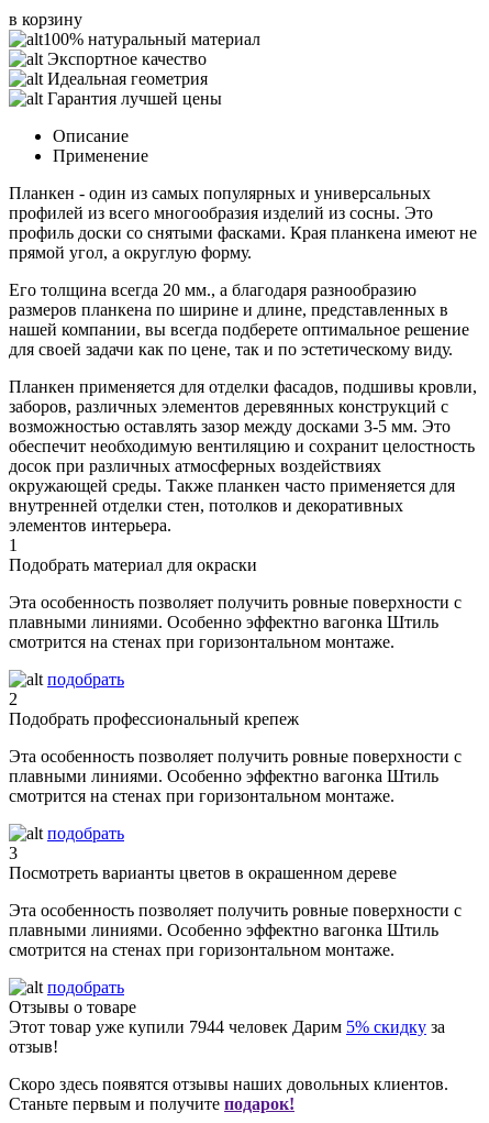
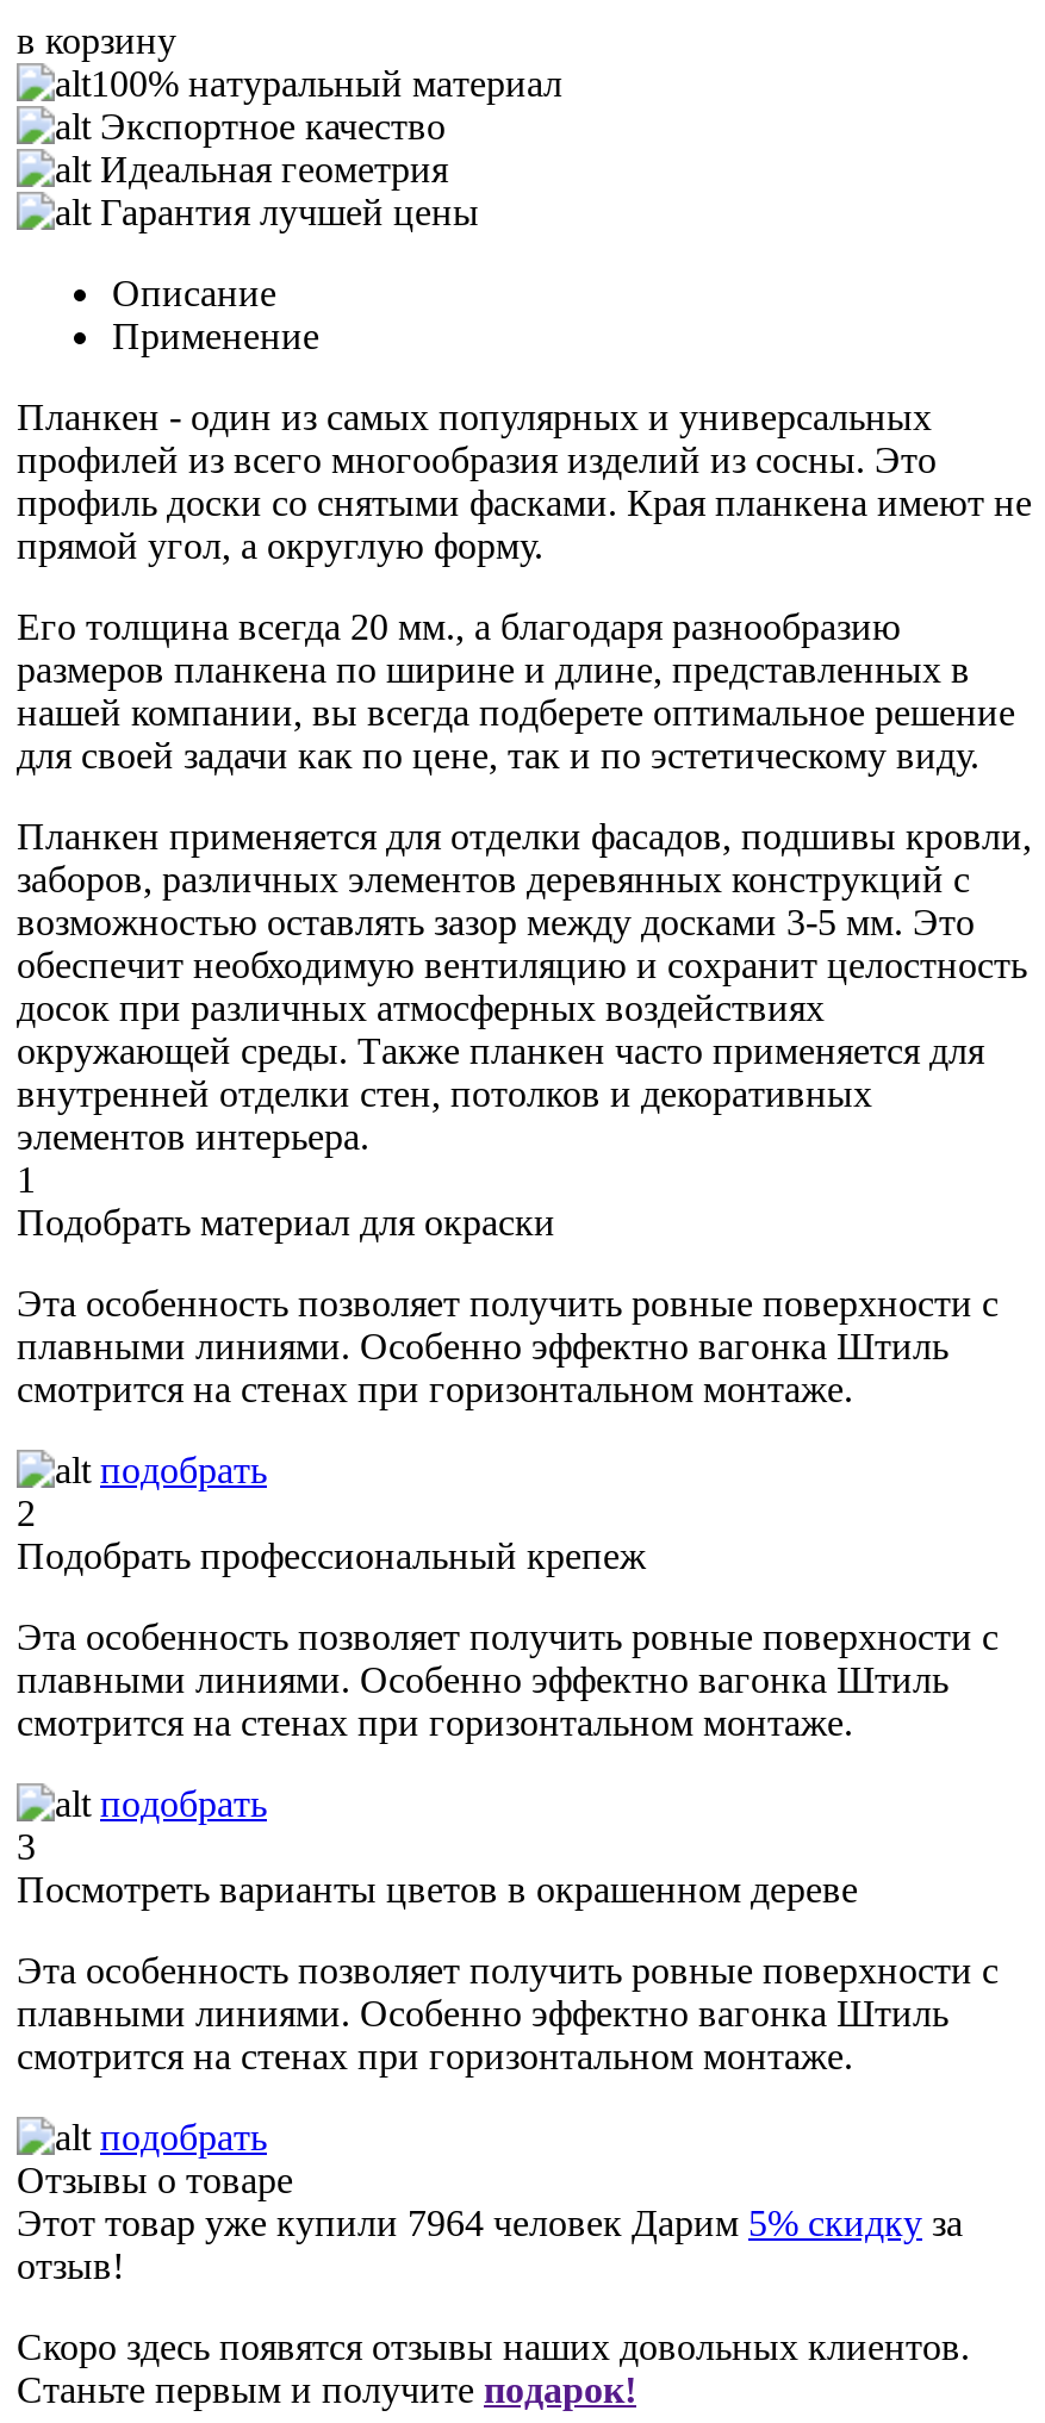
[9,1018,445,1036] Этот товар уже купили 7944 человек Дарим 5% скидку за -> [17,2203,963,2244] Этот товар уже купили 7964 человек Дарим 5% скидку за

